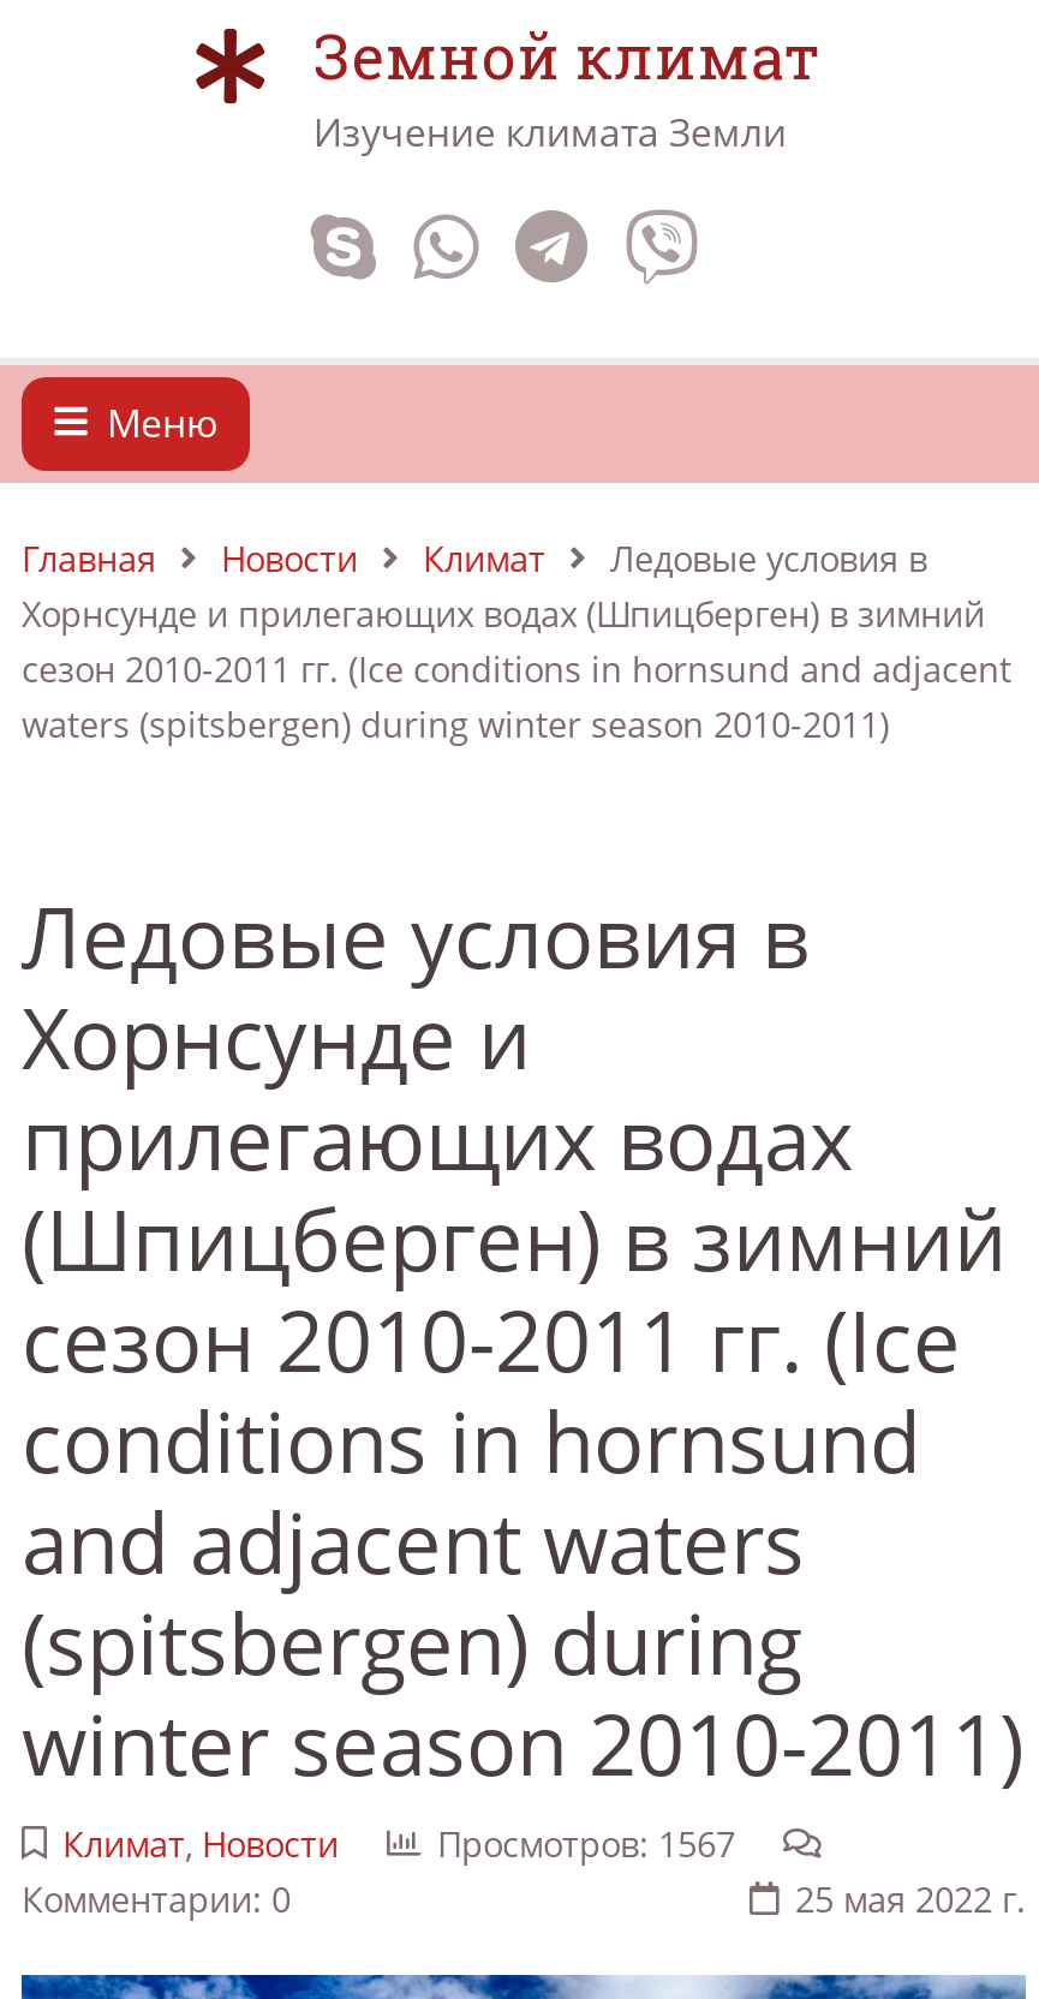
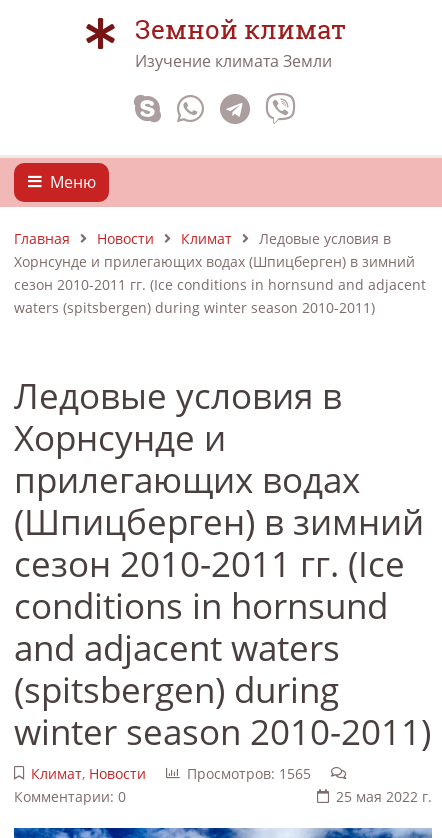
[437,1821,735,1867] Просмотров: 1567 -> [187,764,311,783] Просмотров: 1565

